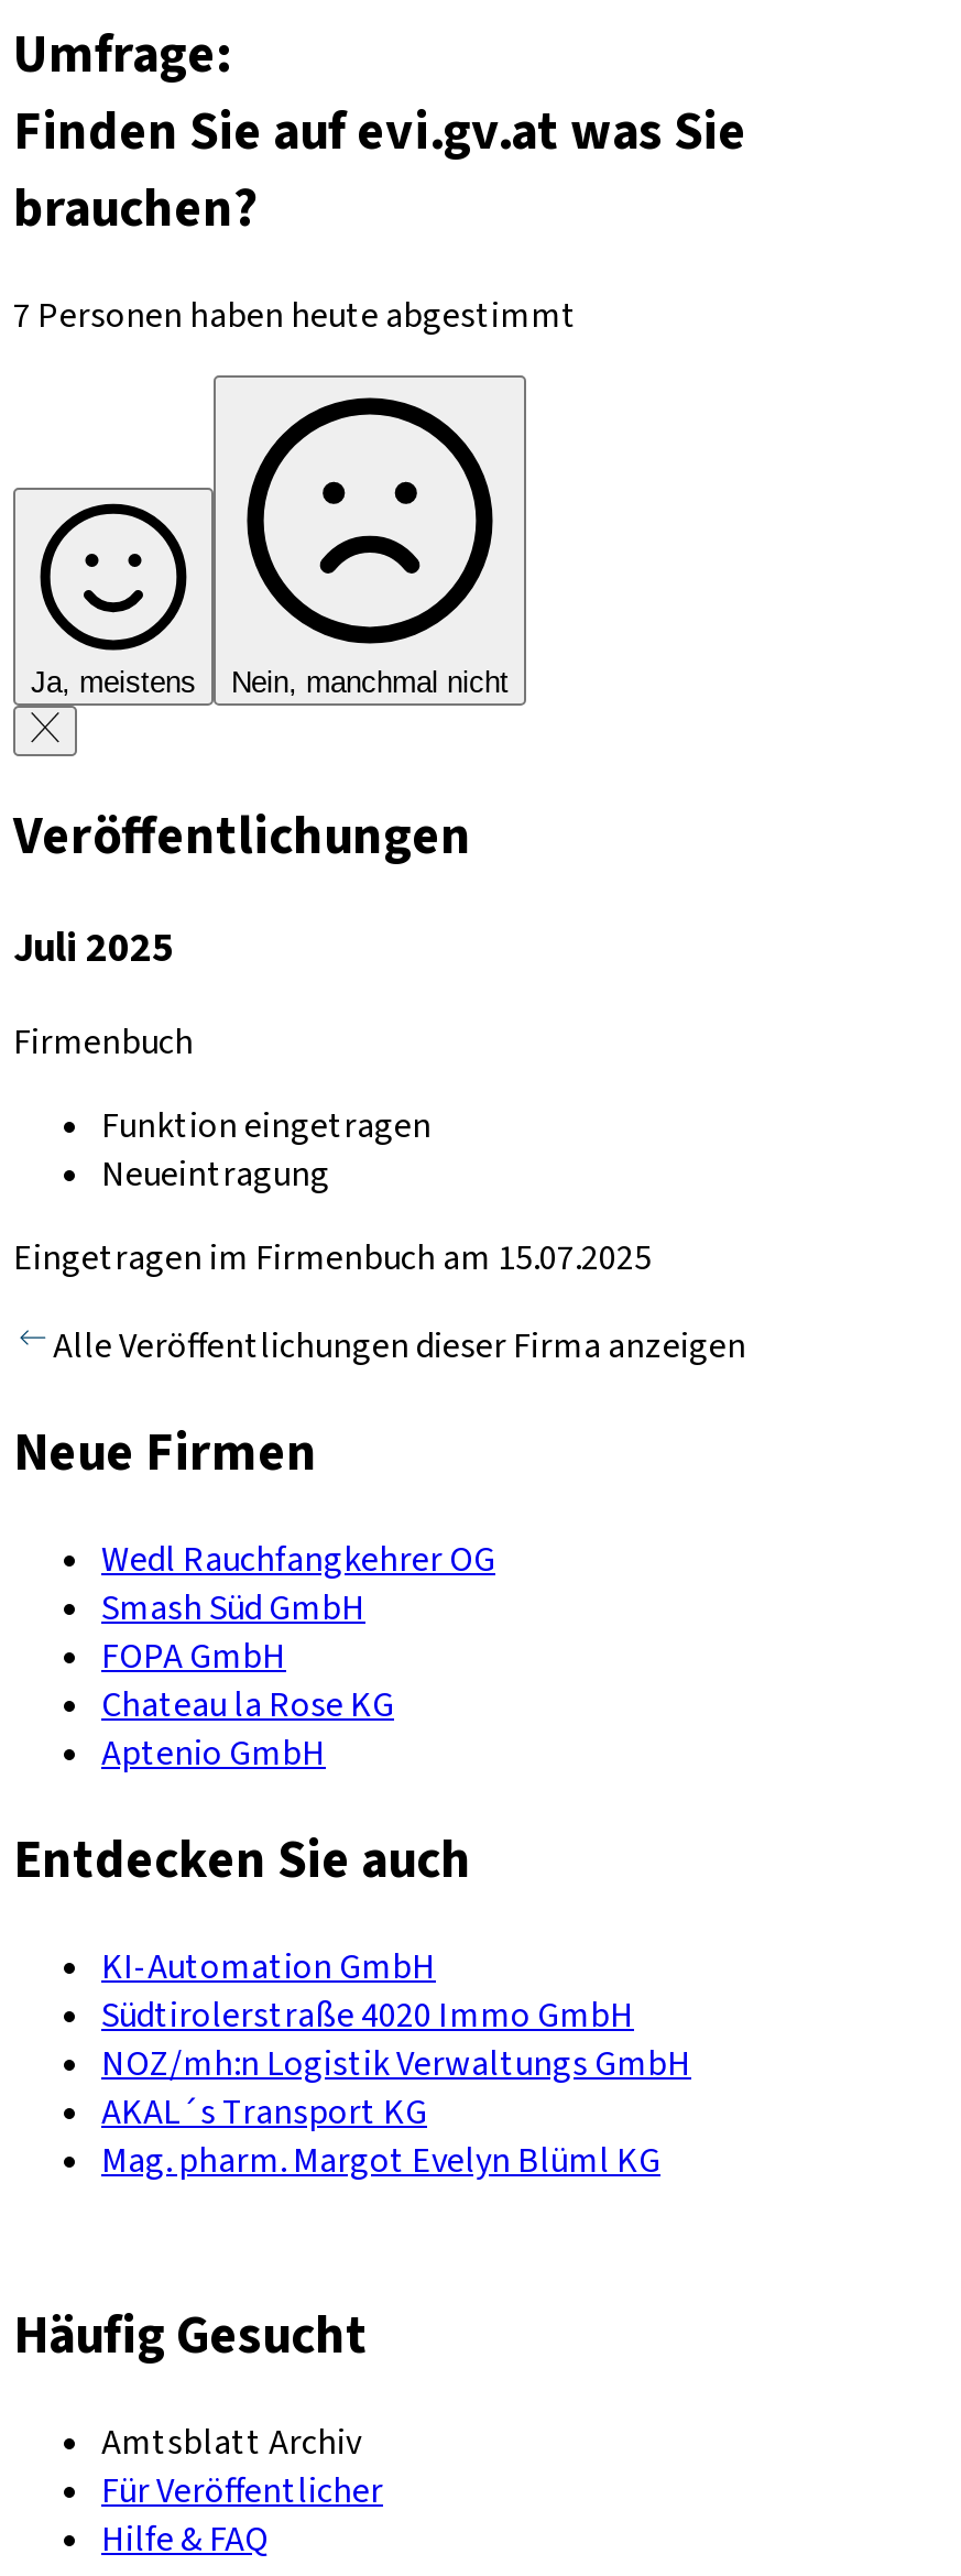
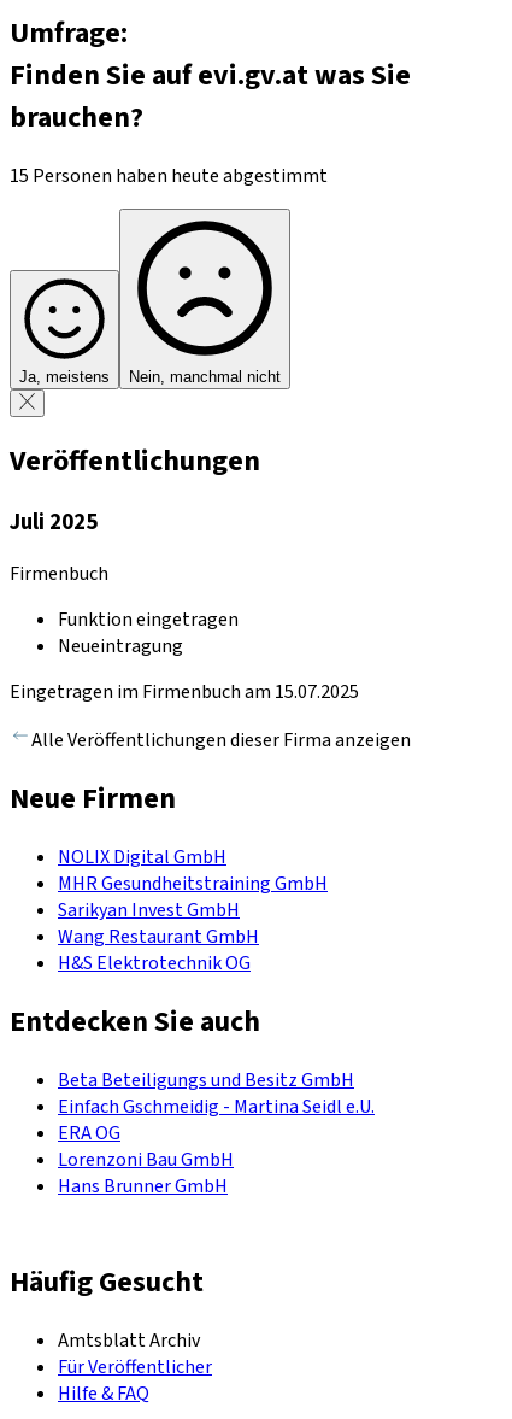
[13,292,577,341] 7 Personen haben heute abgestimmt -> [10,163,328,190] 15 Personen haben heute abgestimmt
[101,1535,495,1778] Wedl Rauchfangkehrer OG | Smash Süd GmbH | FOPA GmbH | Chateau la Rose KG | Aptenio GmbH -> [58,844,328,976] NOLIX Digital GmbH | MHR Gesundheitstraining GmbH | Sarikyan Invest GmbH | Wang Restaurant GmbH | H&S Elektrotechnik OG
[101,1942,691,2185] KI-Automation GmbH | Südtirolerstraße 4020 Immo GmbH | NOZ/mh:n Logistik Verwaltungs GmbH | AKAL´s Transport KG | Mag. pharm. Margot Evelyn Blüml KG -> [58,1067,375,1199] Beta Beteiligungs und Besitz GmbH | Einfach Gschmeidig - Martina Seidl e.U. | ERA OG | Lorenzoni Bau GmbH | Hans Brunner GmbH

